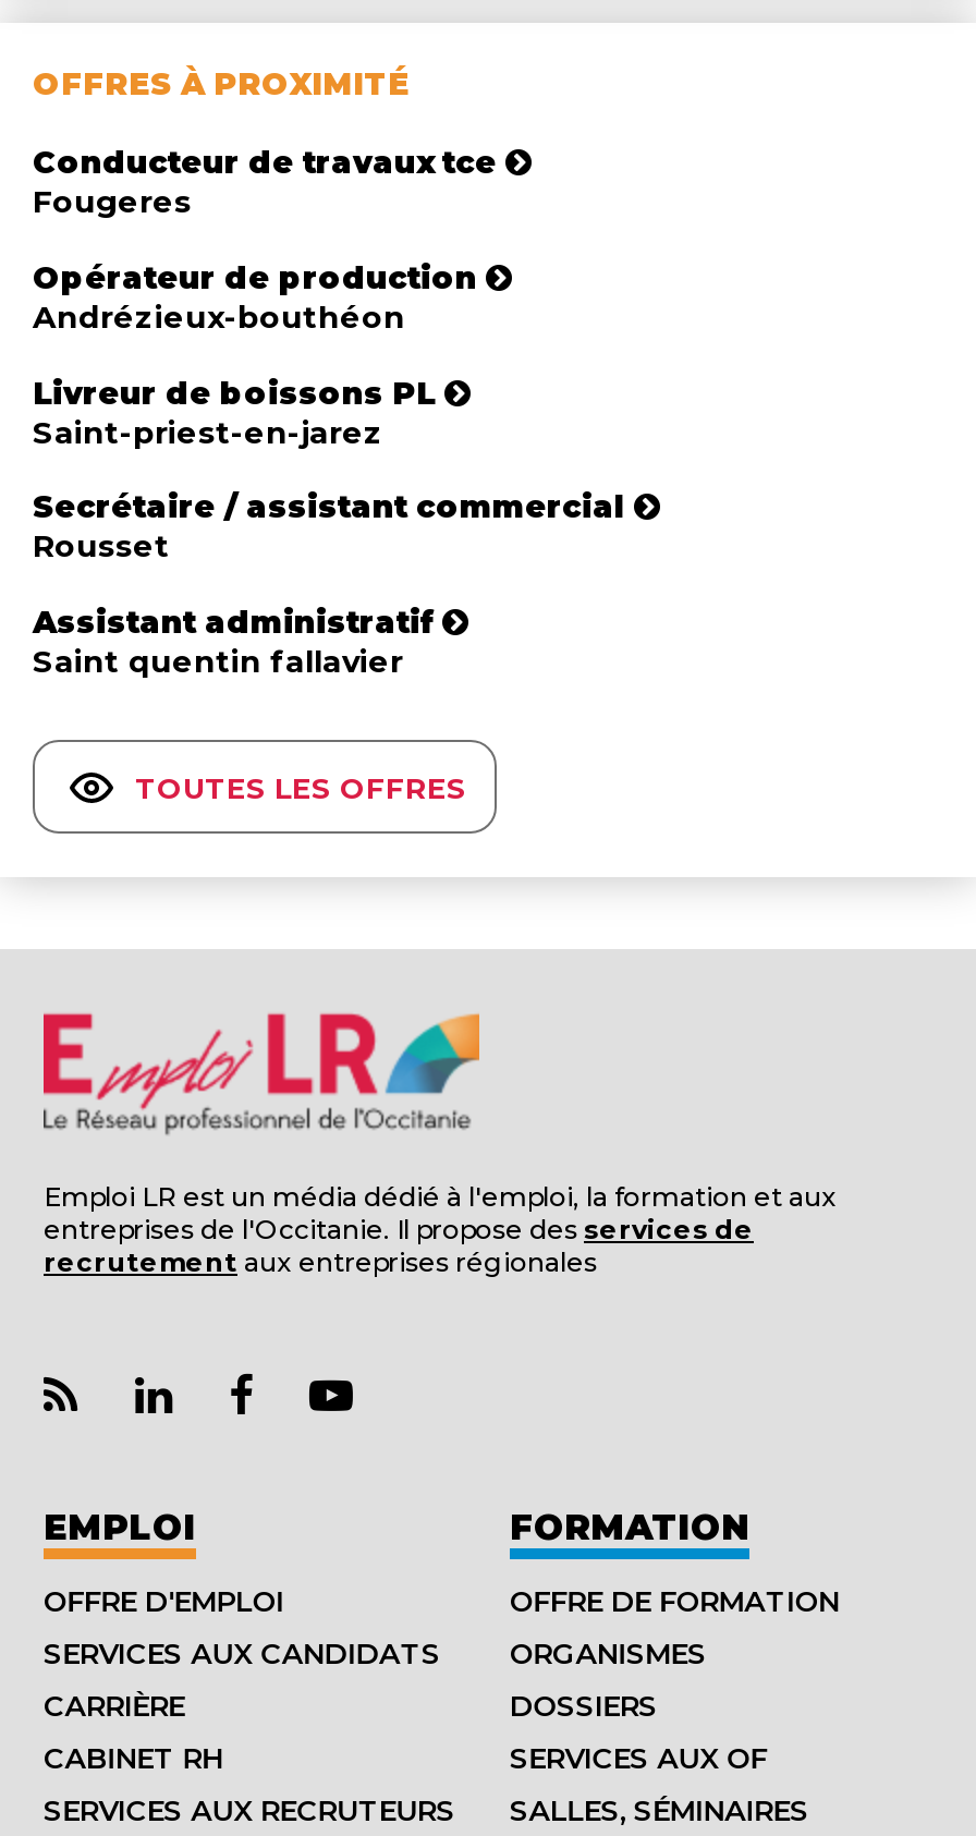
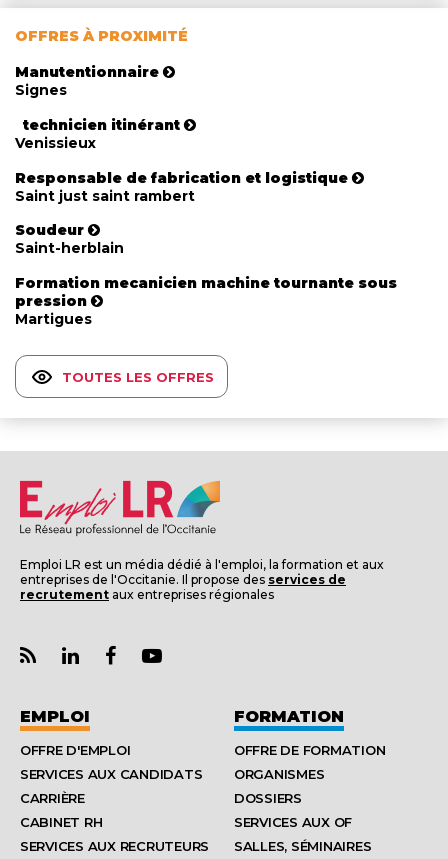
[33,143,497,221] Conducteur de travaux tce | Fougeres -> [15,63,159,99] Manutentionnaire | Signes
[33,258,477,336] Opérateur de production | Andrézieux-bouthéon -> [15,116,180,152] technicien itinérant | Venissieux
[33,373,436,452] Livreur de boissons PL | Saint-priest-en-jarez -> [15,169,348,205] Responsable de fabrication et logistique | Saint just saint rambert
[33,488,625,567] Secrétaire / assistant commercial | Rousset -> [15,221,124,257] Soudeur | Saint-herblain
[33,603,442,682] Assistant administratif | Saint quentin fallavier -> [15,274,397,328] Formation mecanicien machine tournante sous | pression | Martigues

